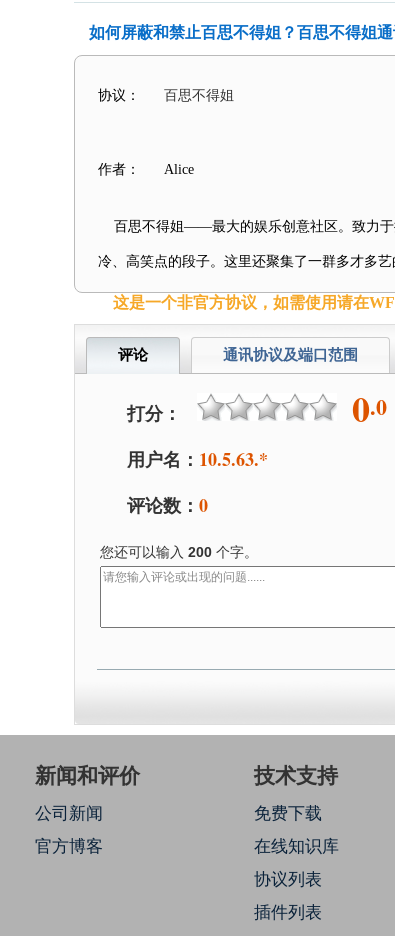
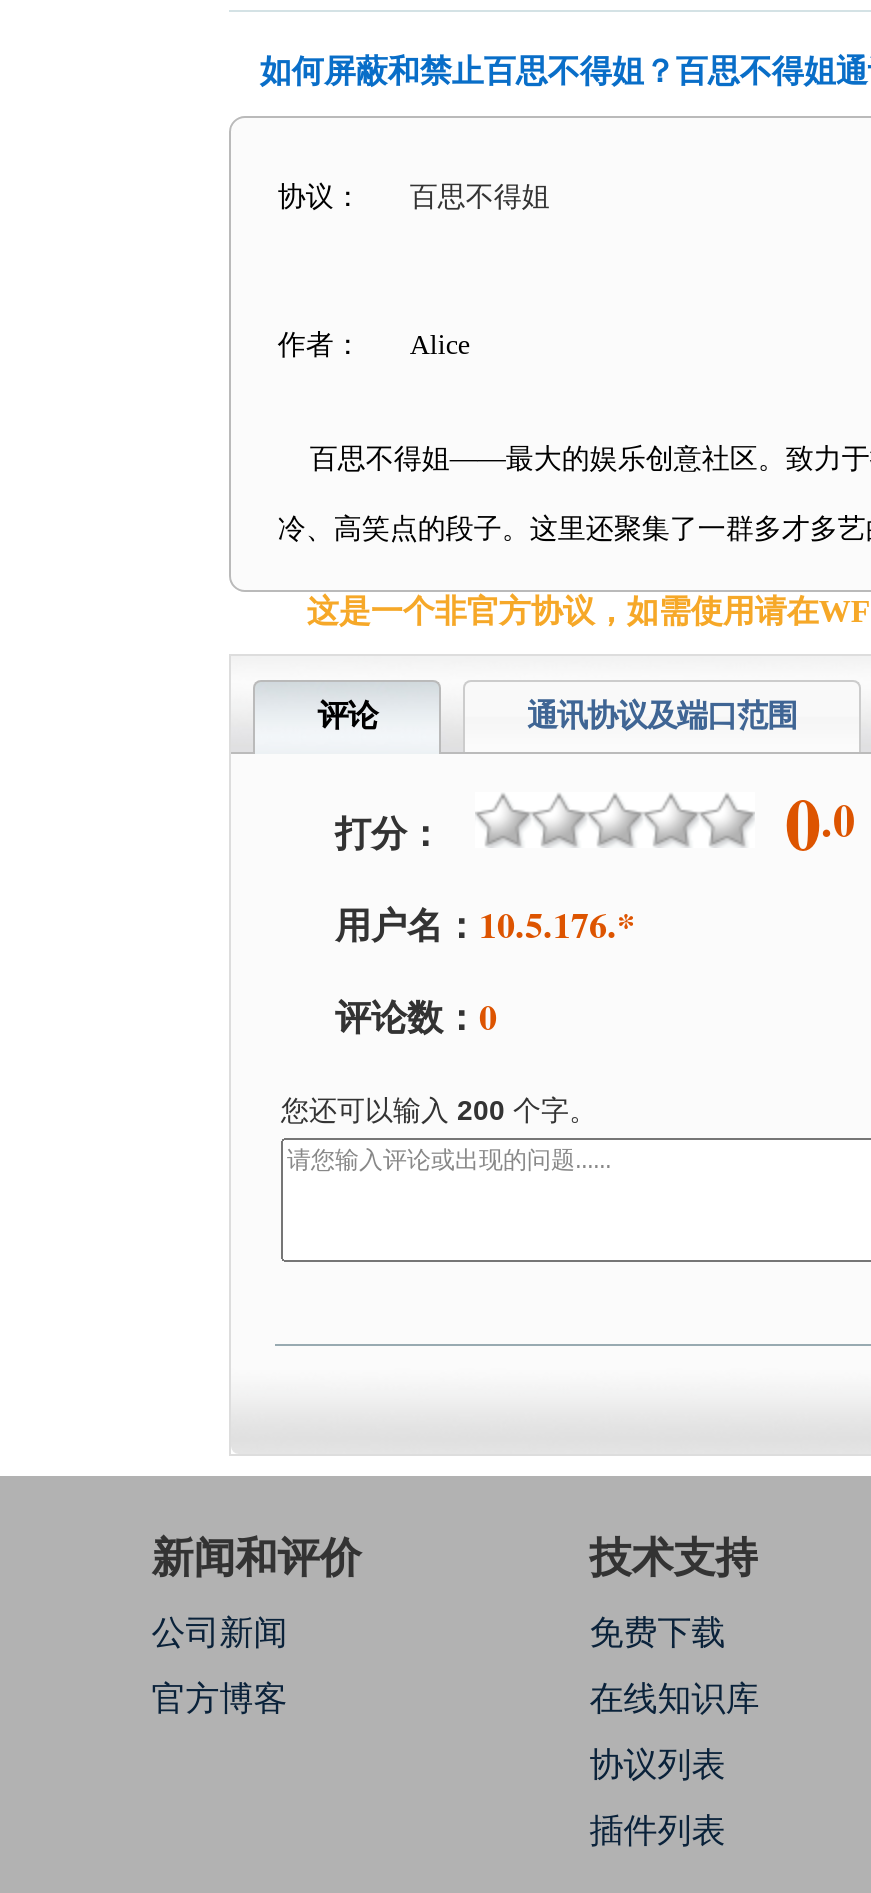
[97,446,268,472] 用户名：10.5.63.* -> [275,897,635,949] 用户名：10.5.176.*

